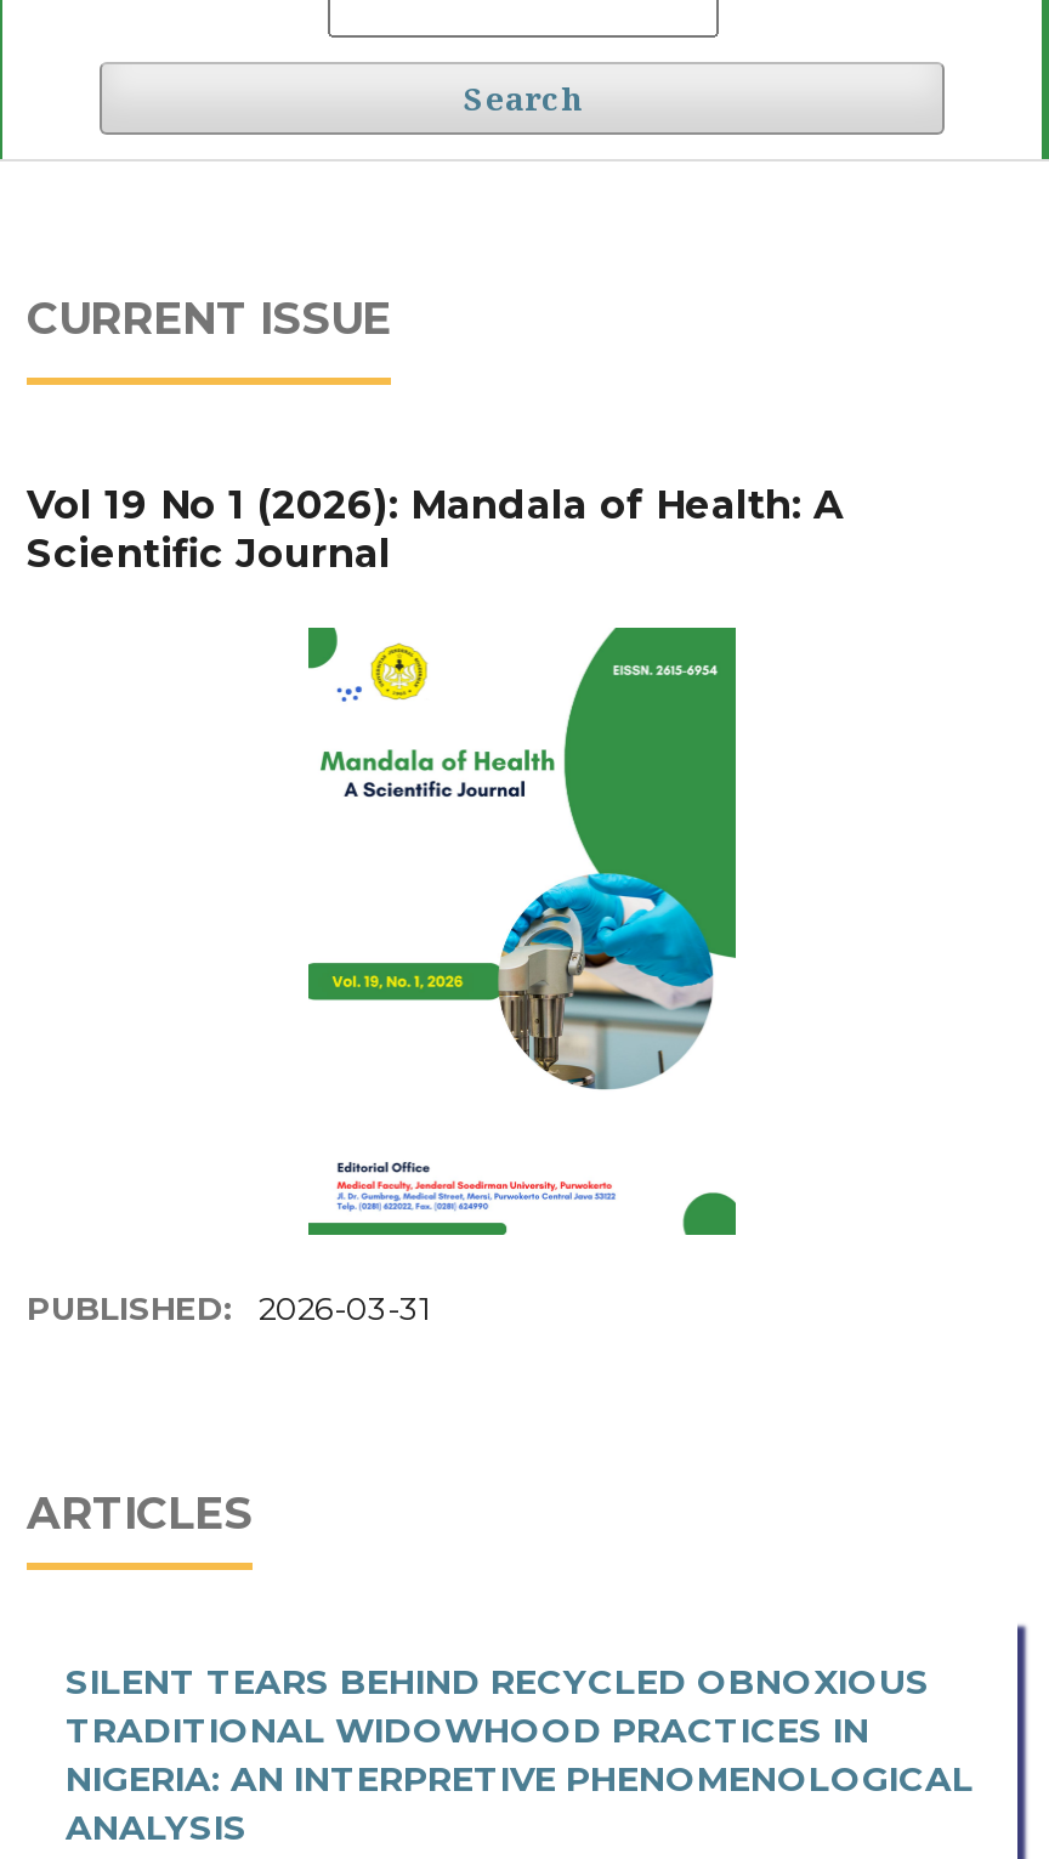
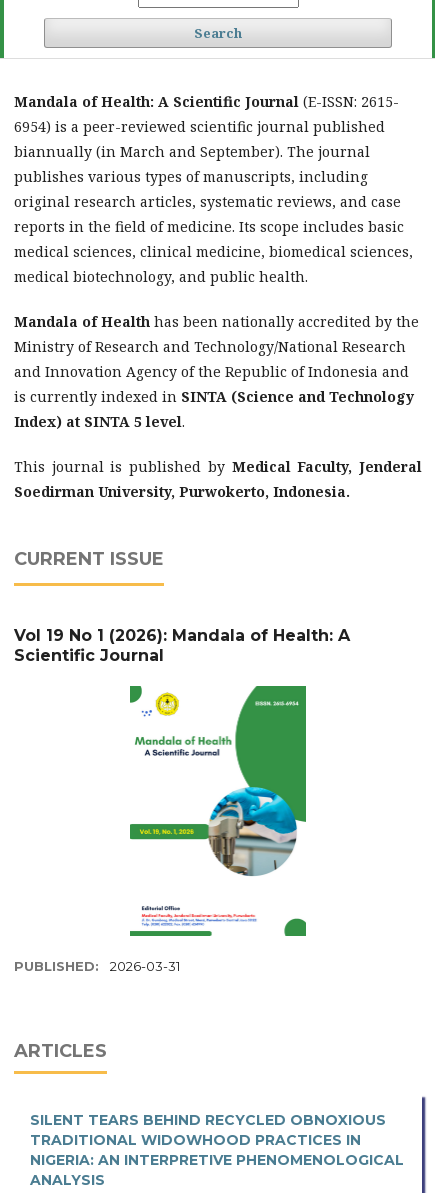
none -> [14,92,422,501] Mandala of Health: A Scientific Journal (E-ISSN: 2615- | 6954) is a peer-reviewed scientific journal published | biannually (in March and September). The journal | publishes various types of manuscripts, including | original research articles, systematic reviews, and case | reports in the field of medicine. Its scope includes basic | medical sciences, clinical medicine, biomedical sciences, | medical biotechnology, and public health. | Mandala of Health has been nationally accredited by the | Ministry of Research and Technology/National Research | and Innovation Agency of the Republic of Indonesia and | is currently indexed in SINTA (Science and Technology | Index) at SINTA 5 level. | This journal is published by Medical Faculty, Jenderal | Soedirman University, Purwokerto, Indonesia.

